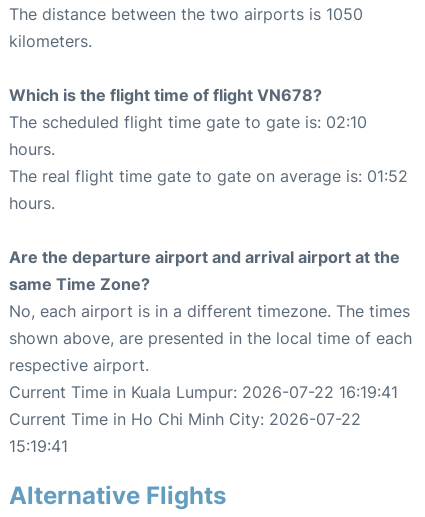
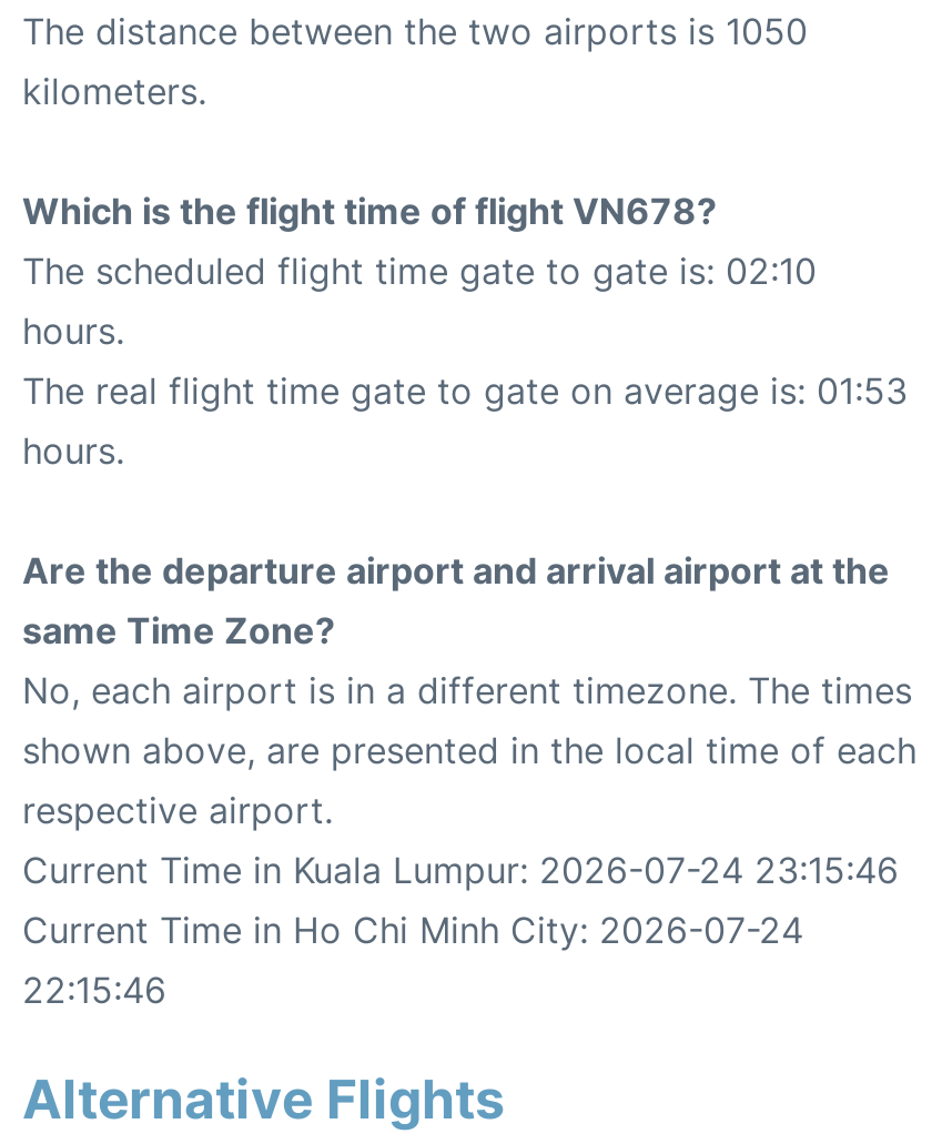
[9,166,408,186] The real flight time gate to gate on average is: 01:52 -> [22,369,908,414] The real flight time gate to gate on average is: 01:53
[9,382,398,402] Current Time in Kuala Lumpur: 2026-07-22 16:19:41 -> [22,849,899,893] Current Time in Kuala Lumpur: 2026-07-24 23:15:46
[9,409,361,429] Current Time in Ho Chi Minh City: 2026-07-22 -> [22,909,803,953] Current Time in Ho Chi Minh City: 2026-07-24
[9,436,68,456] 15:19:41 -> [22,969,166,1013] 22:15:46

